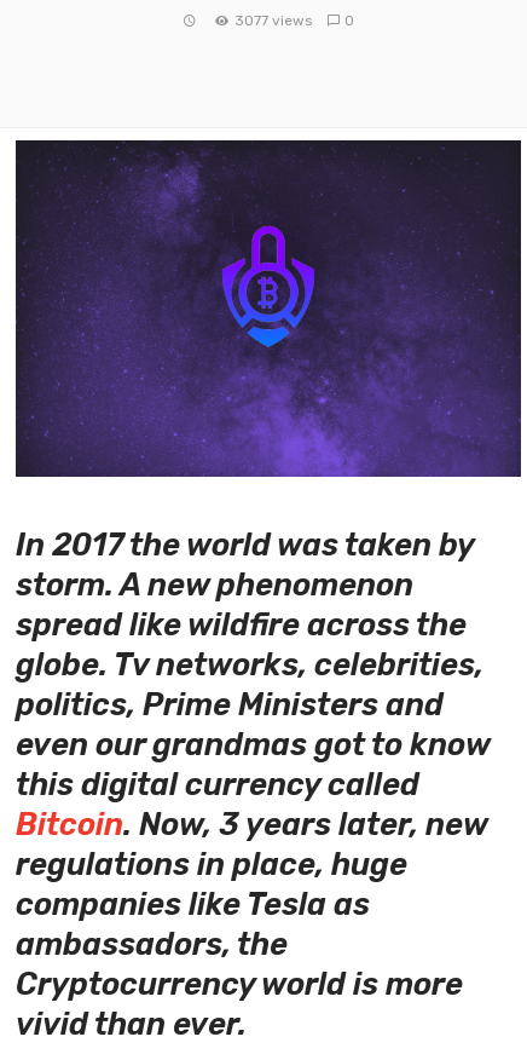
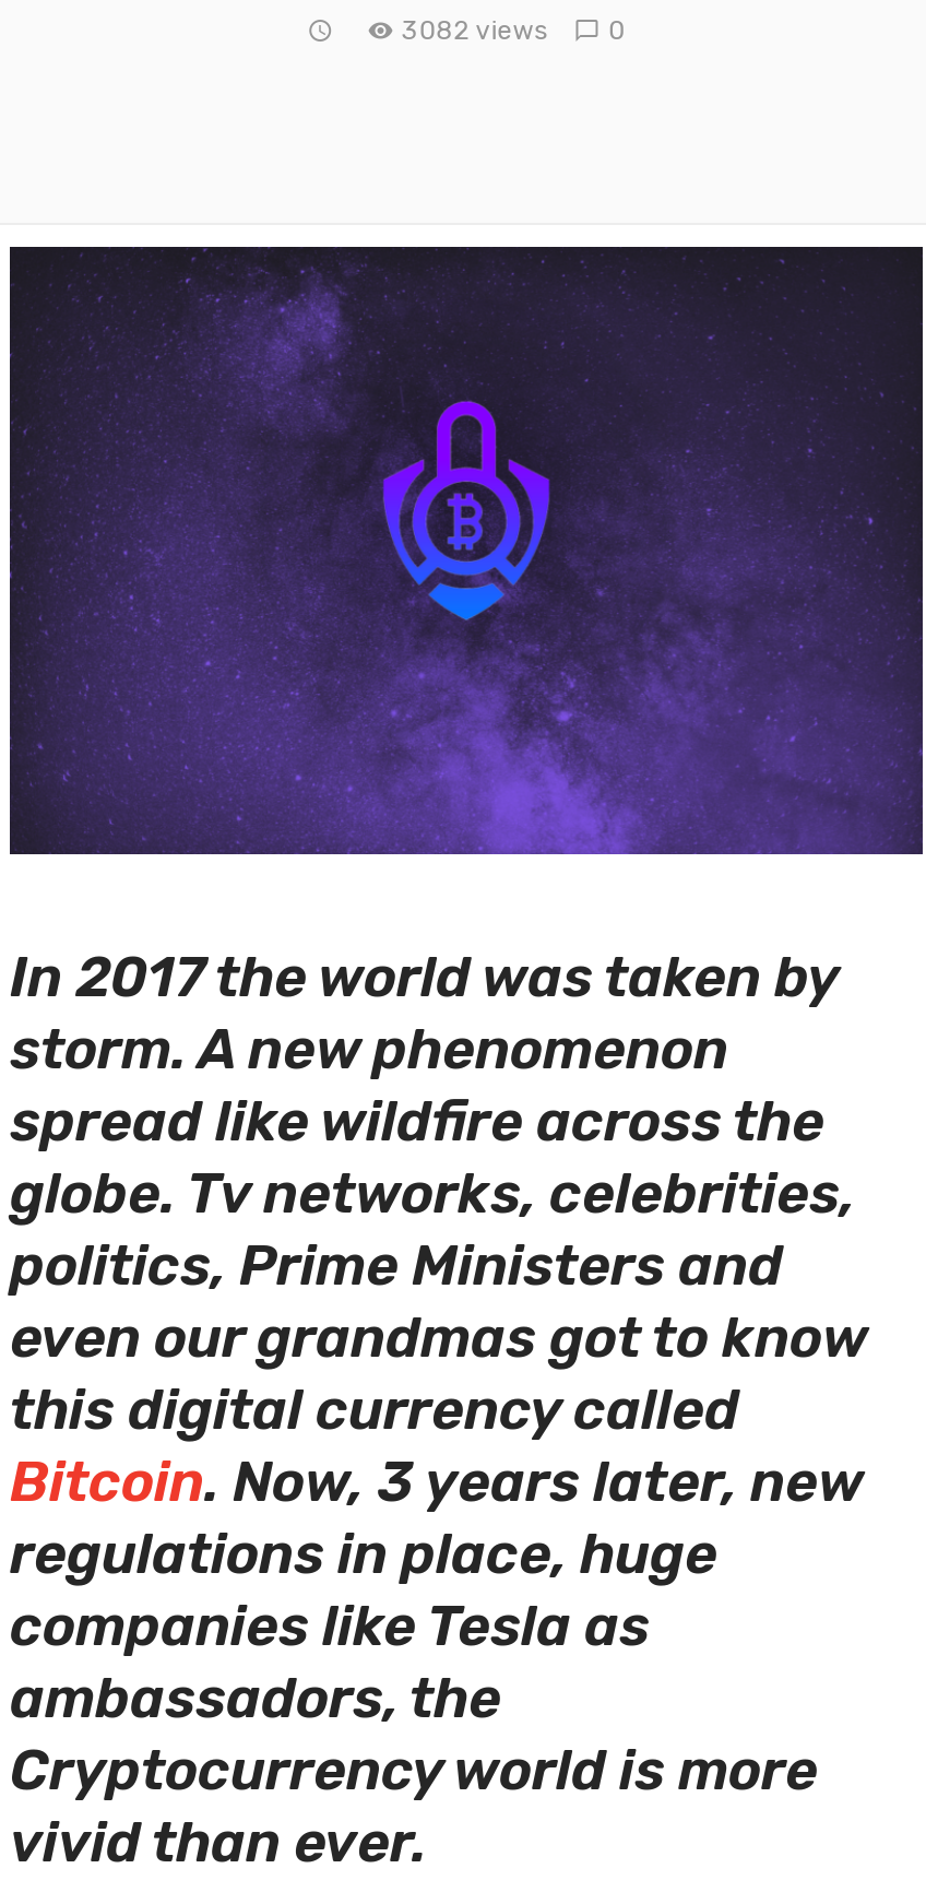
[234,12,355,29] 3077 views 0 -> [401,15,625,46] 3082 views 0

